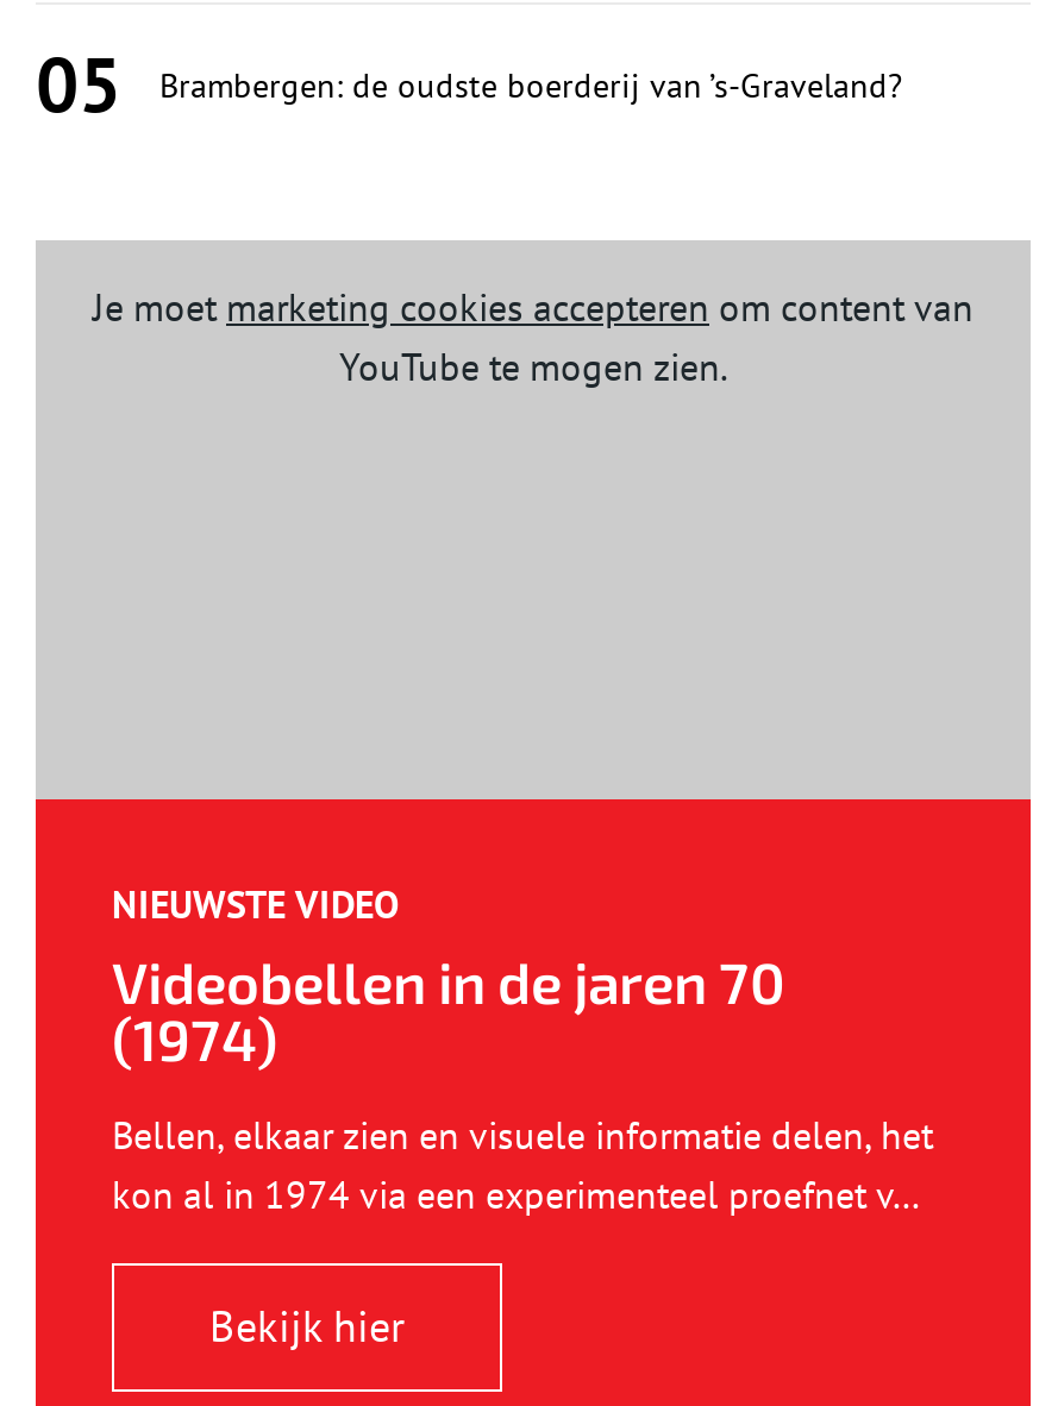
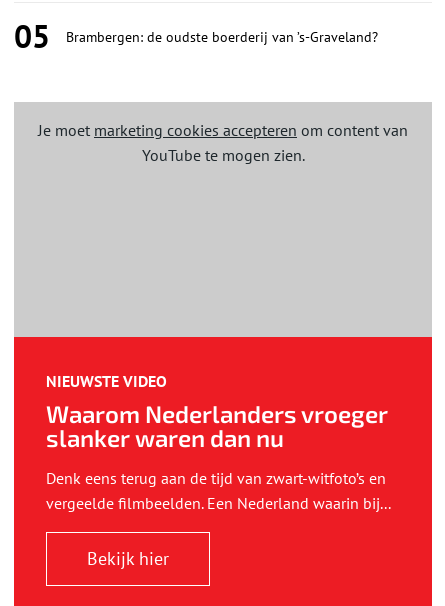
[112,947,785,1073] Videobellen in de jaren 70 | (1974) -> [46,399,388,452] Waarom Nederlanders vroeger | slanker waren dan nu
[112,1111,933,1218] Bellen, elkaar zien en visuele informatie delen, het | kon al in 1974 via een experimenteel proefnet v... -> [46,468,391,513] Denk eens terug aan de tijd van zwart-witfoto’s en | vergeelde filmbeelden. Een Nederland waarin bij...

